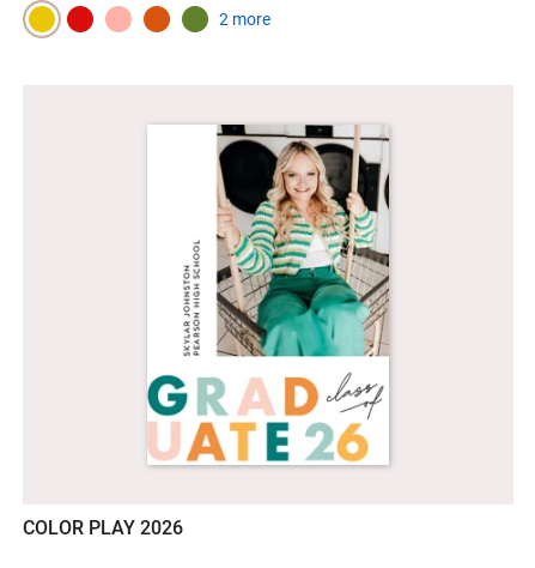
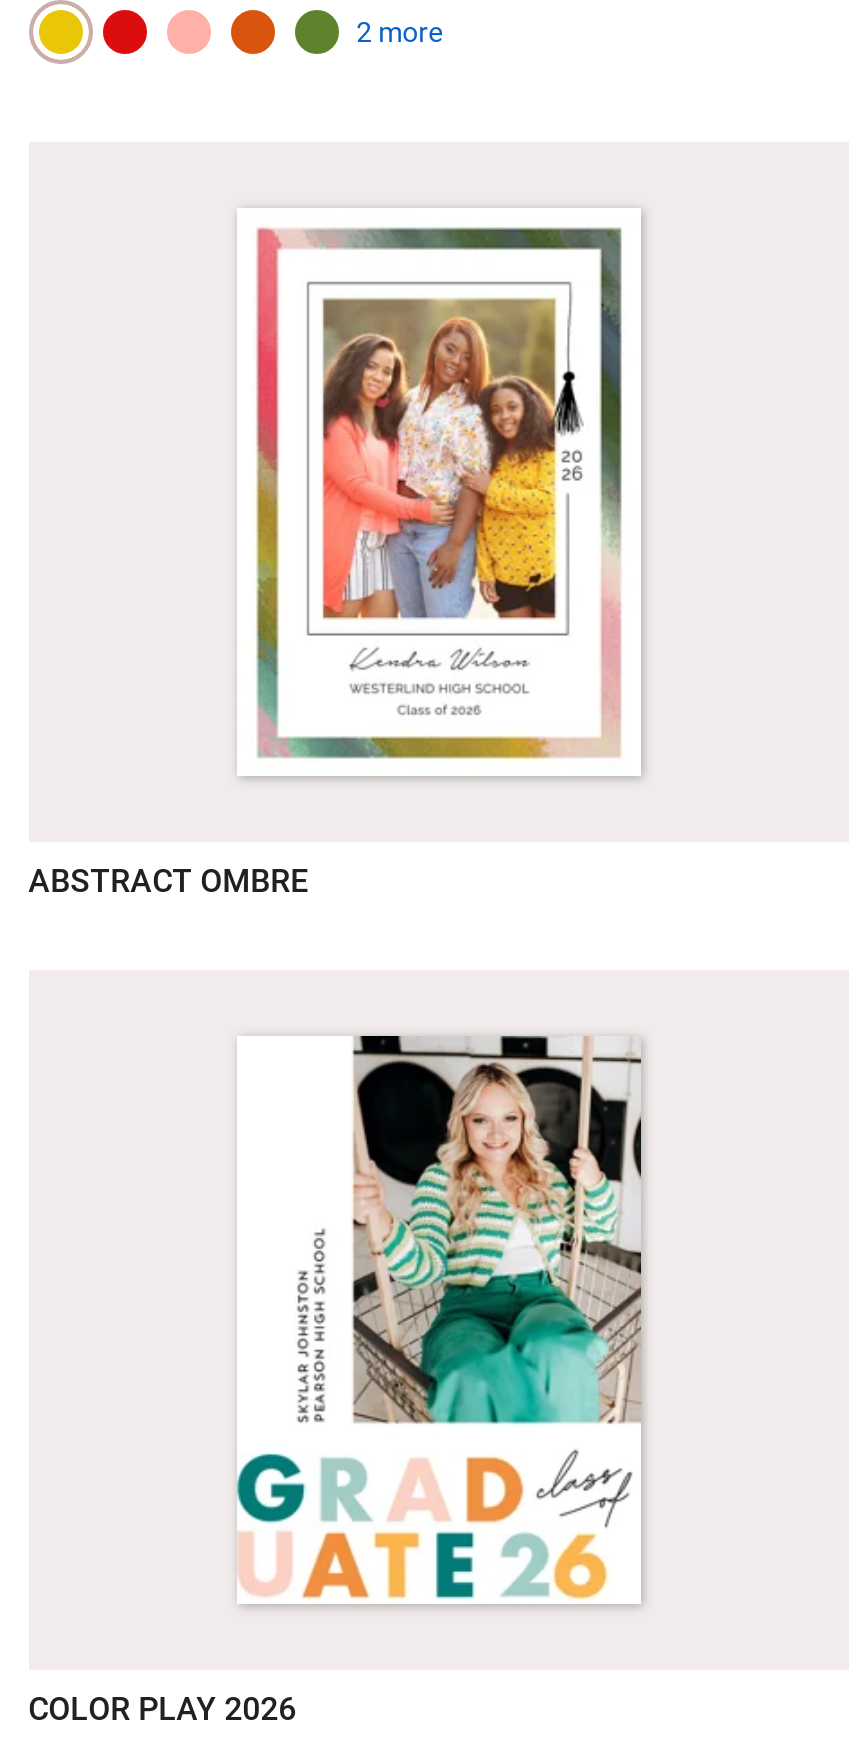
none -> [28,862,308,900] ABSTRACT OMBRE
none -> [255,226,623,760] [image]

